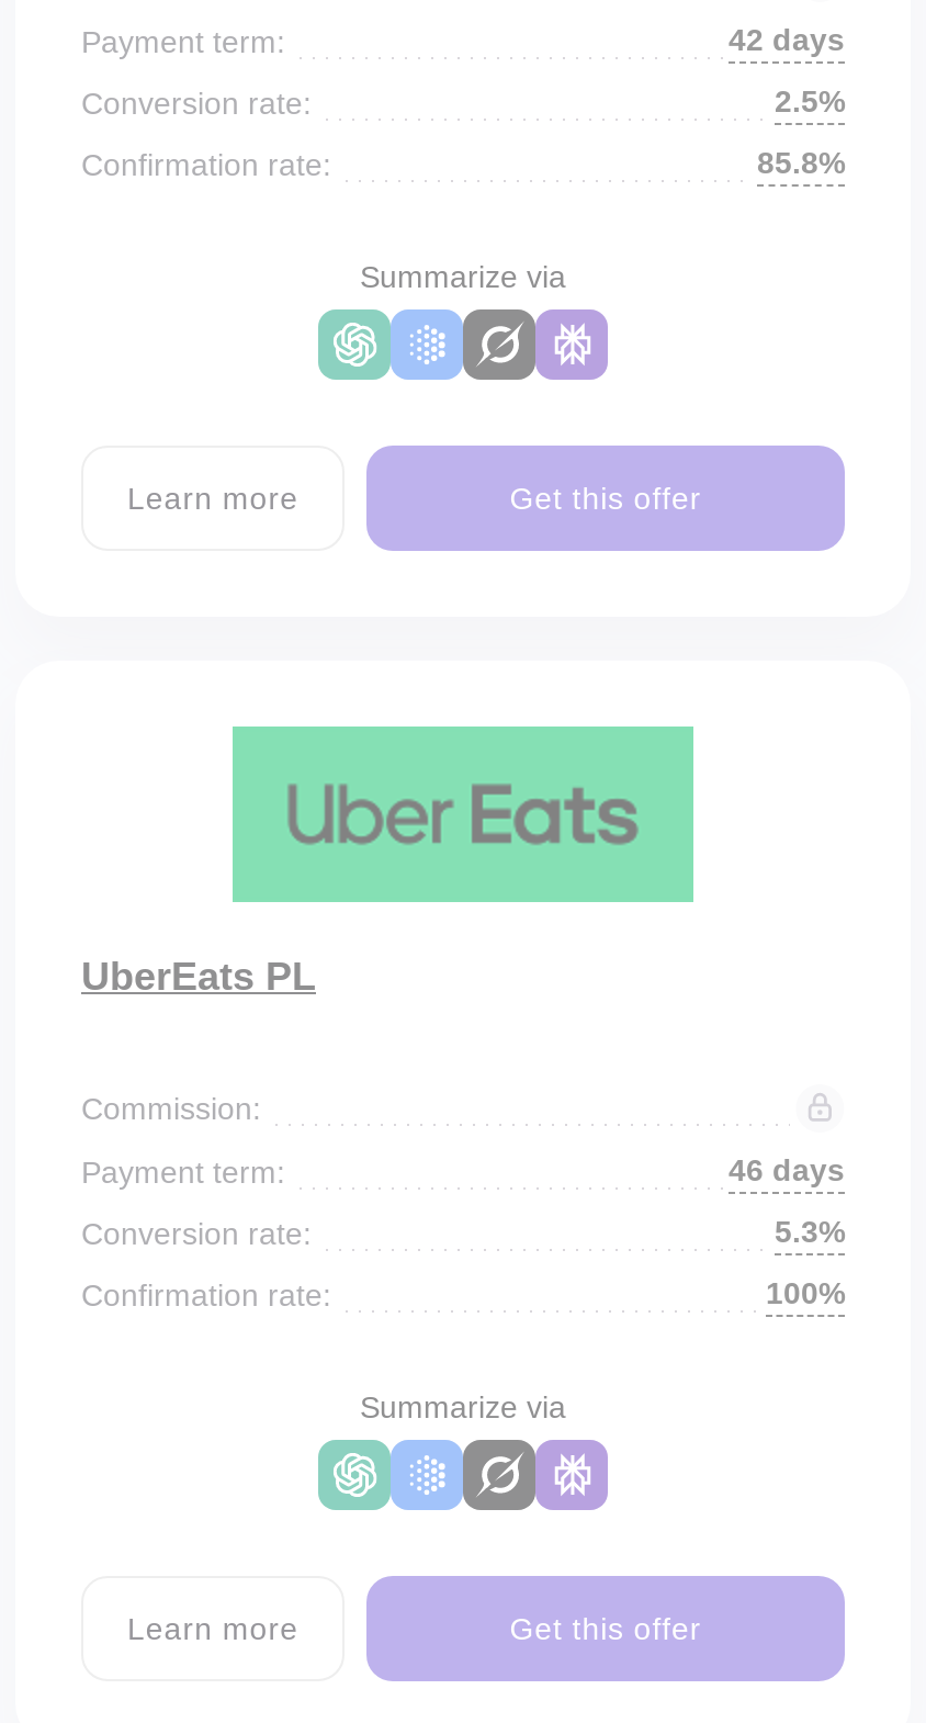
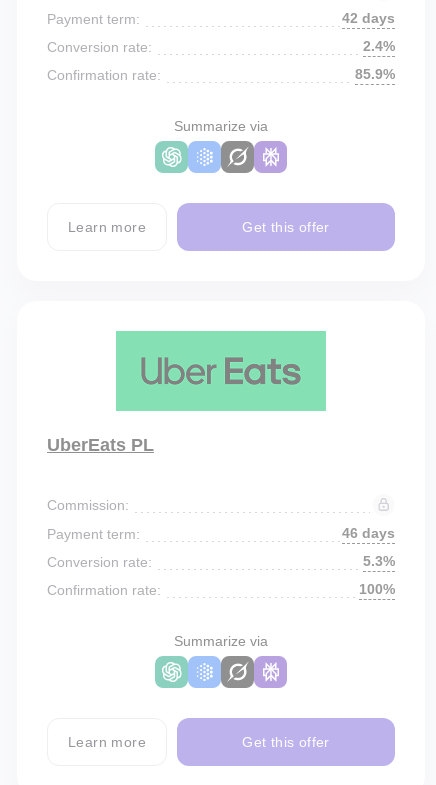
[775,83,845,119] 2.5% -> [363,38,395,54] 2.4%
[757,145,845,180] 85.8% -> [355,66,395,82] 85.9%

